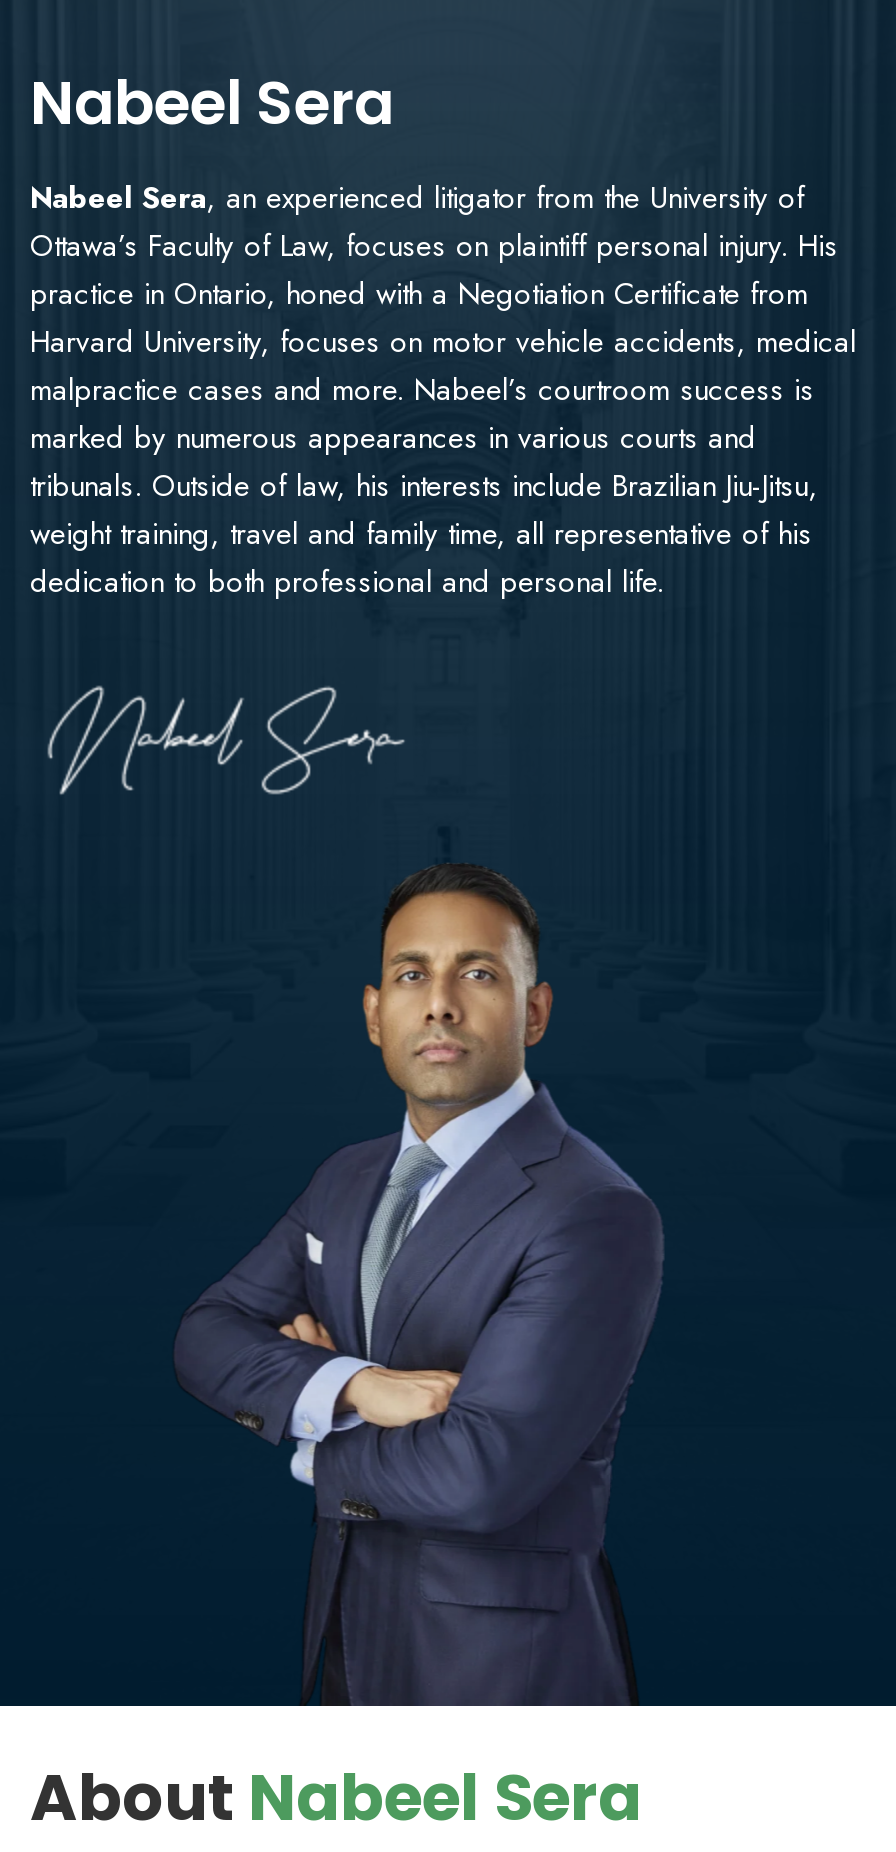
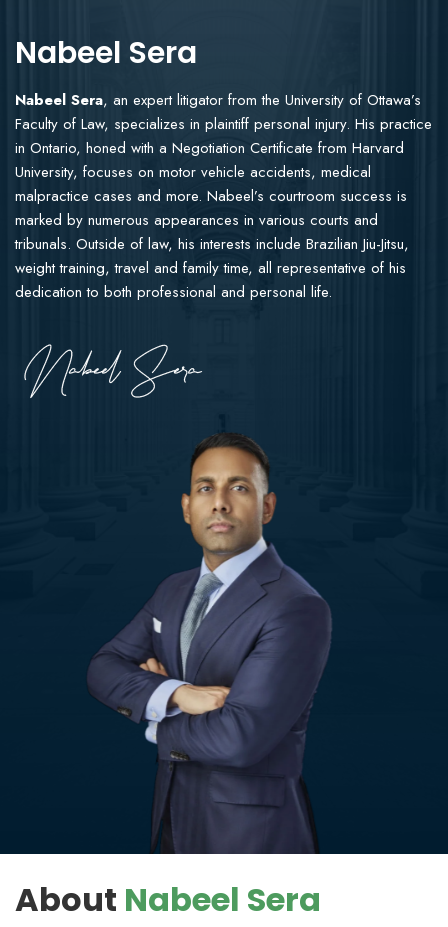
[30,177,856,365] Nabeel Sera, an experienced litigator from the University of | Ottawa’s Faculty of Law, focuses on plaintiff personal injury. His | practice in Ontario, honed with a Negotiation Certificate from | Harvard University, focuses on motor vehicle accidents, medical -> [15,89,432,183] Nabeel Sera, an expert litigator from the University of Ottawa’s | Faculty of Law, specializes in plaintiff personal injury. His practice | in Ontario, honed with a Negotiation Certificate from Harvard | University, focuses on motor vehicle accidents, medical

